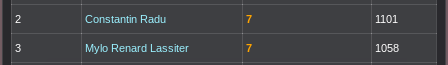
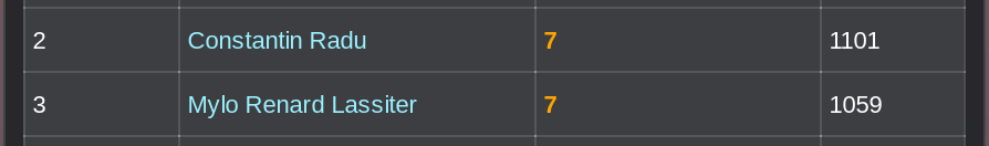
[375,42,399,54] 1058 -> [829,91,882,118] 1059

